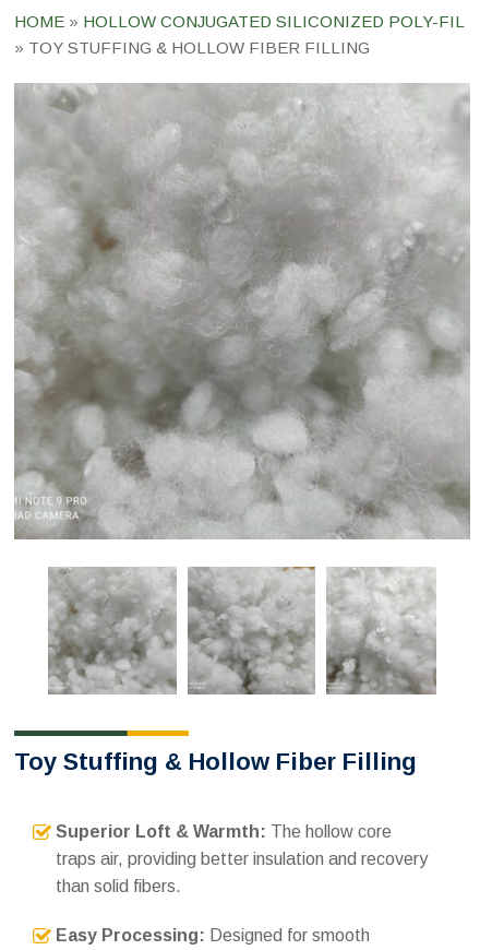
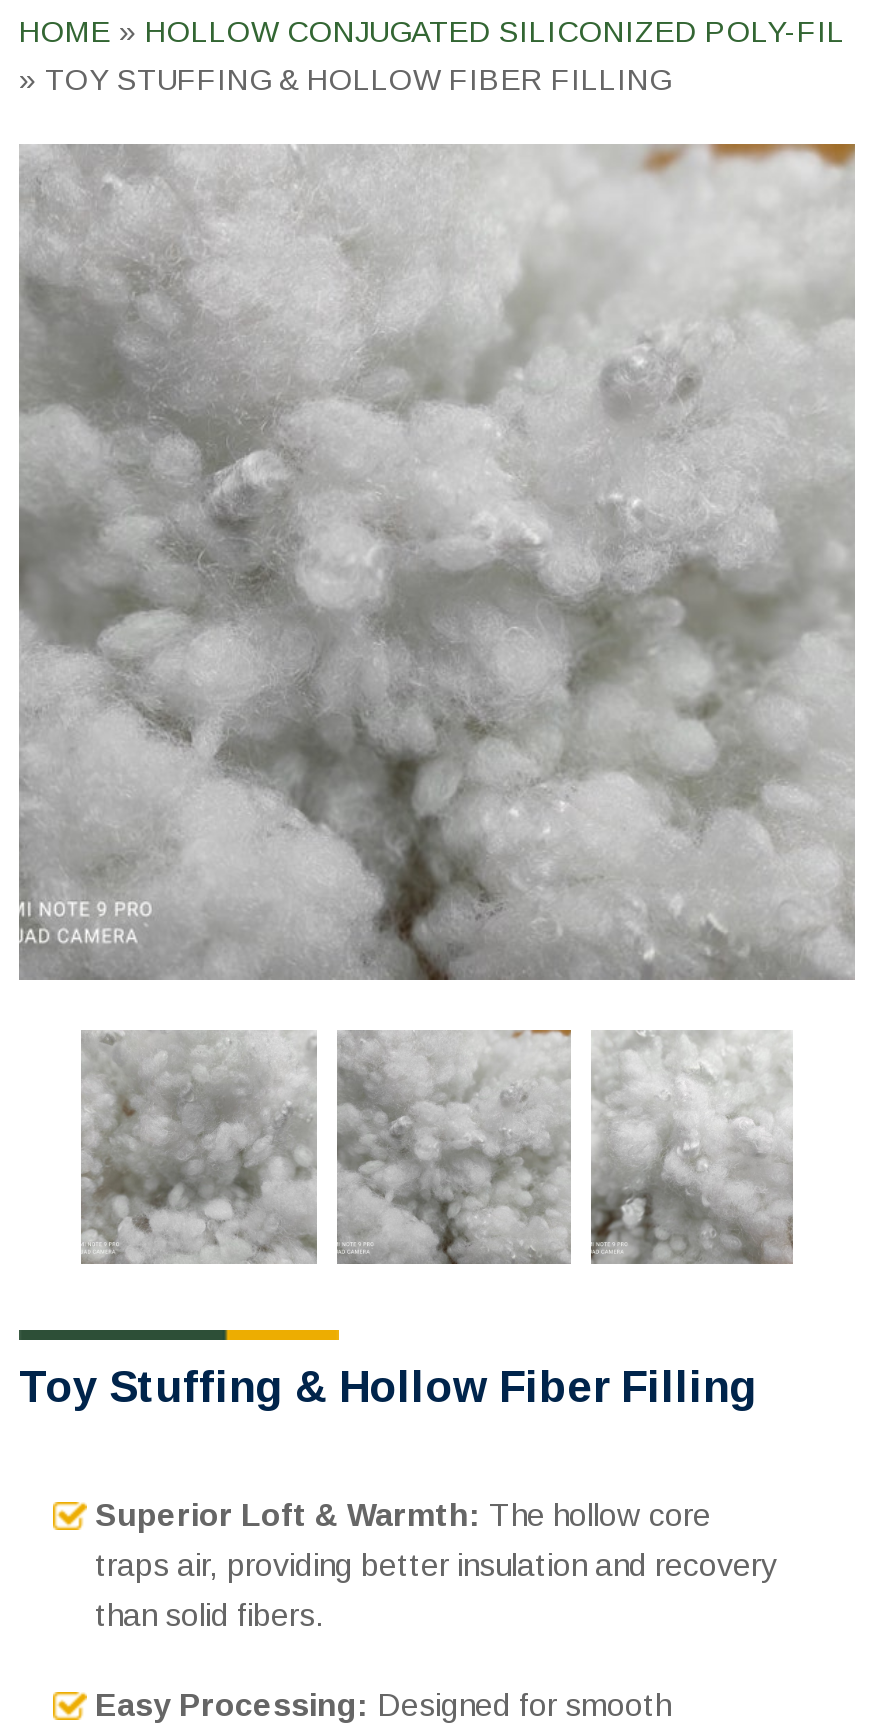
[14,83,470,539] [image] -> [19,142,857,980] [image]

